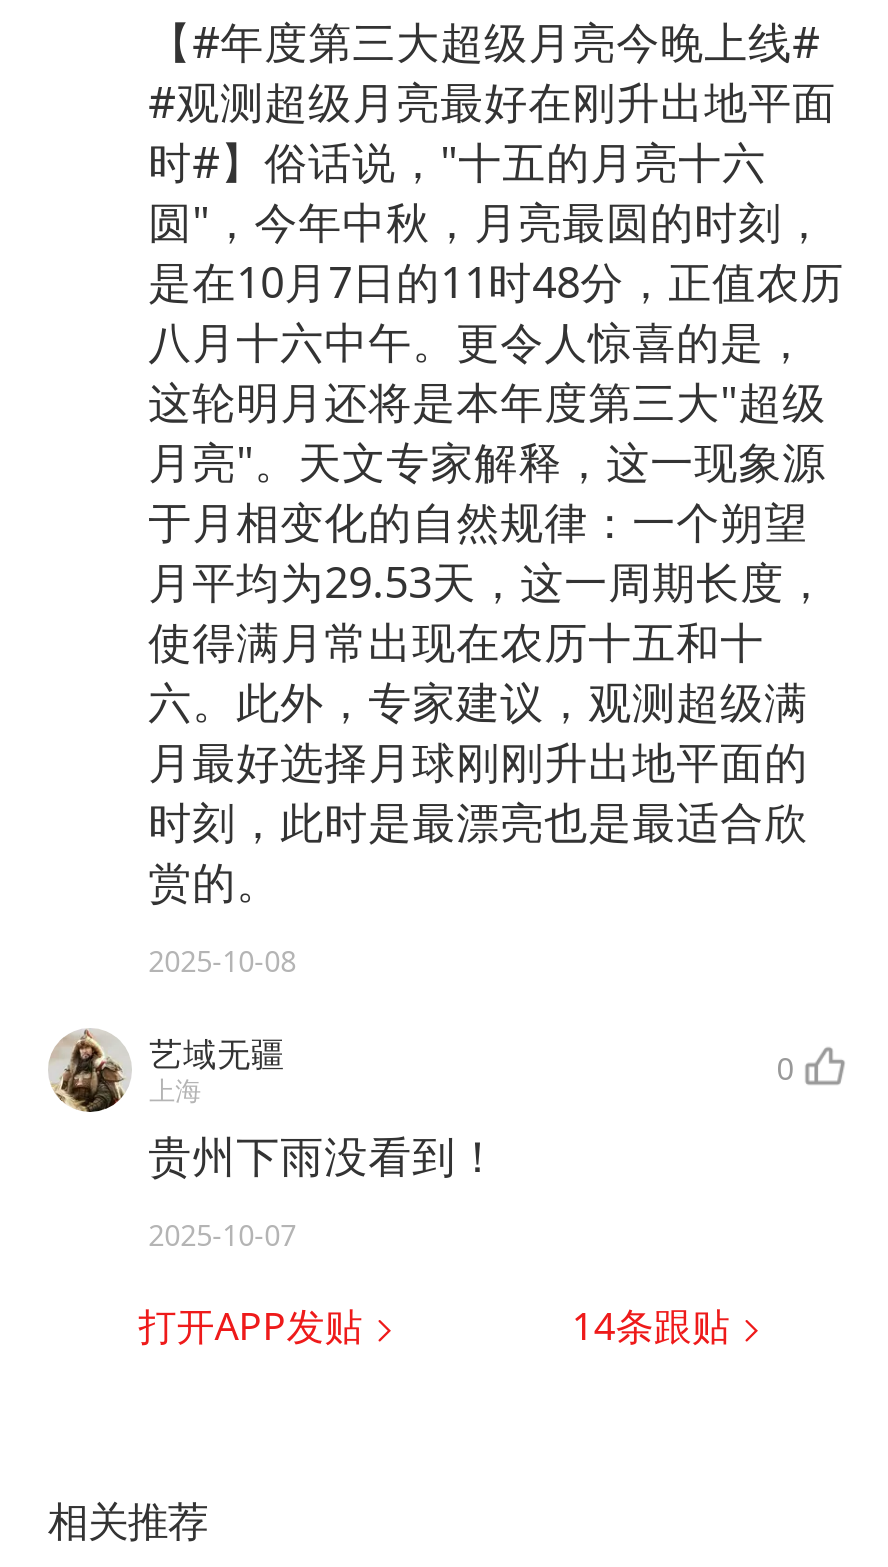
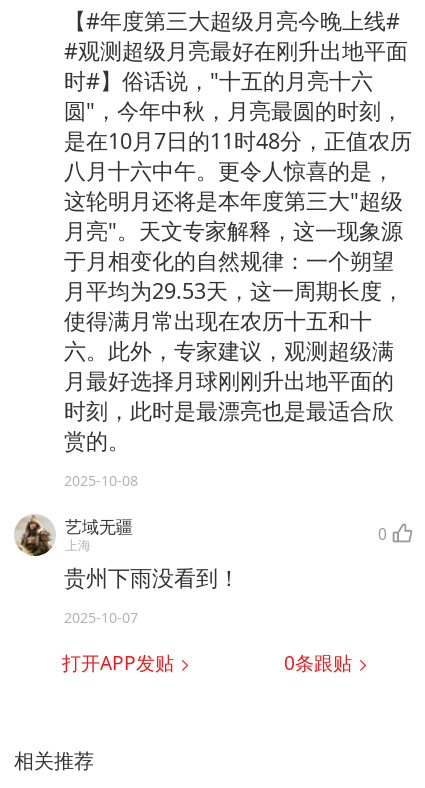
[572,1301,740,1353] 14条跟贴 -> [284,650,357,676] 0条跟贴

